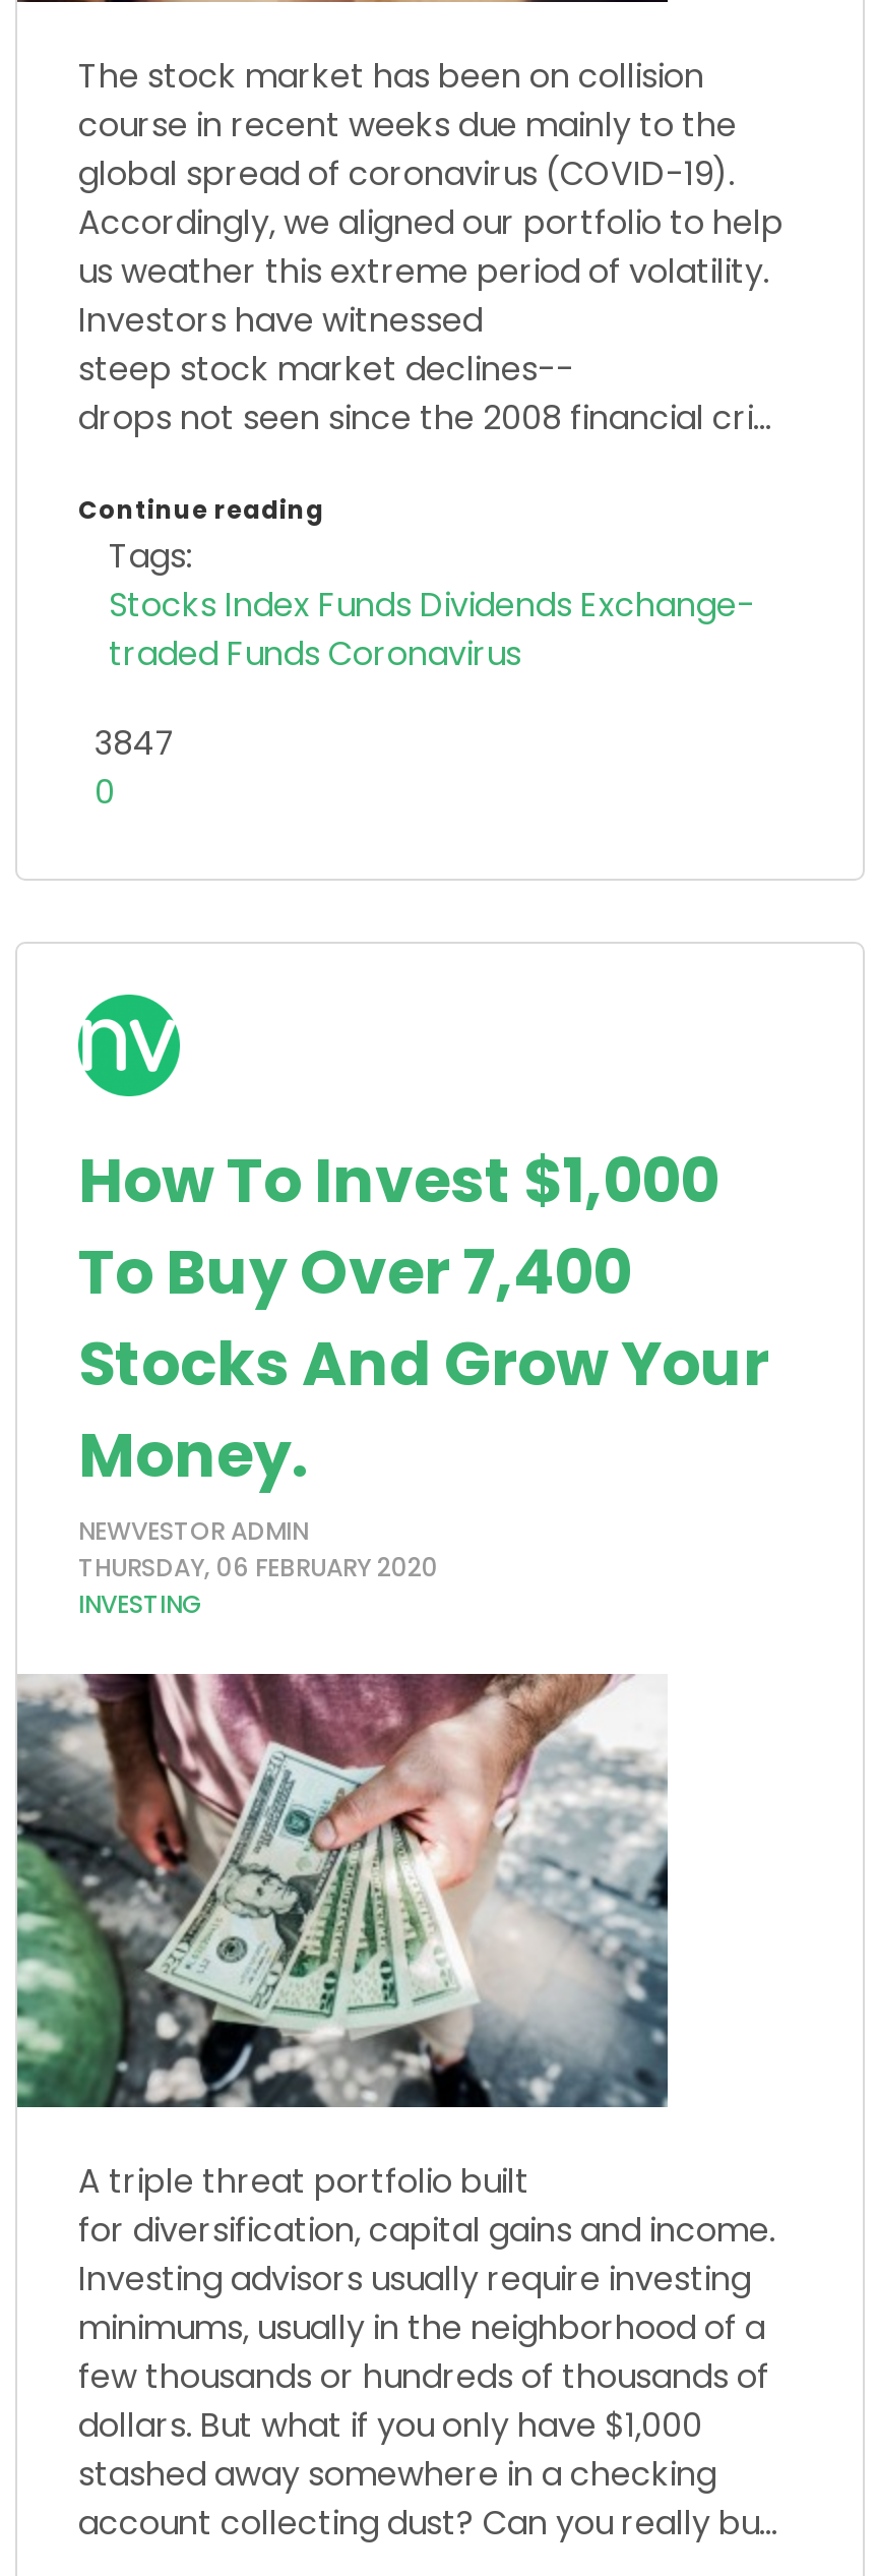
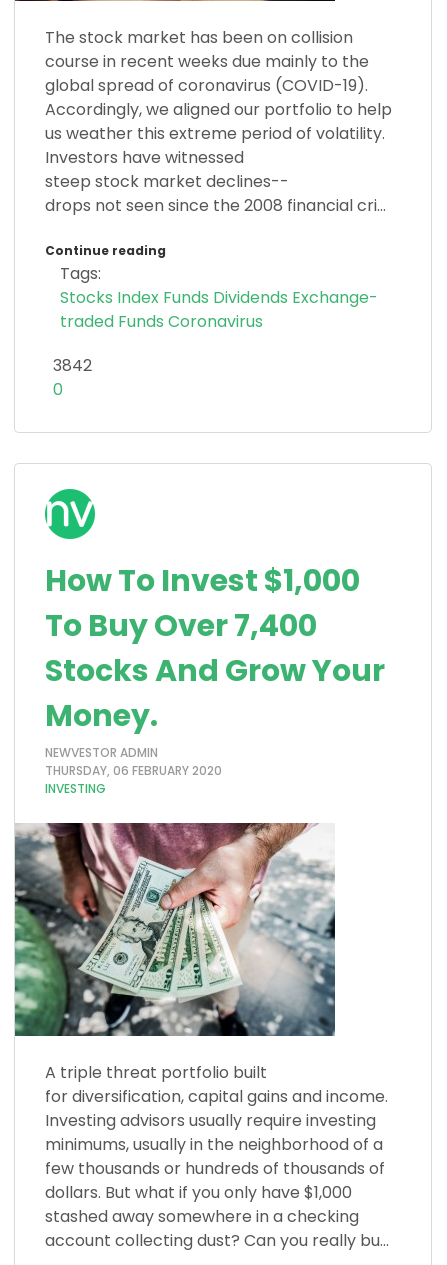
[78,721,176,767] 3847 -> [45,354,92,377] 3842

